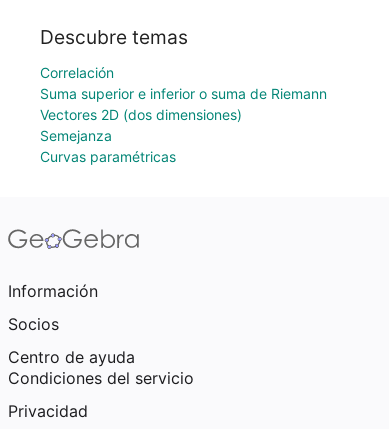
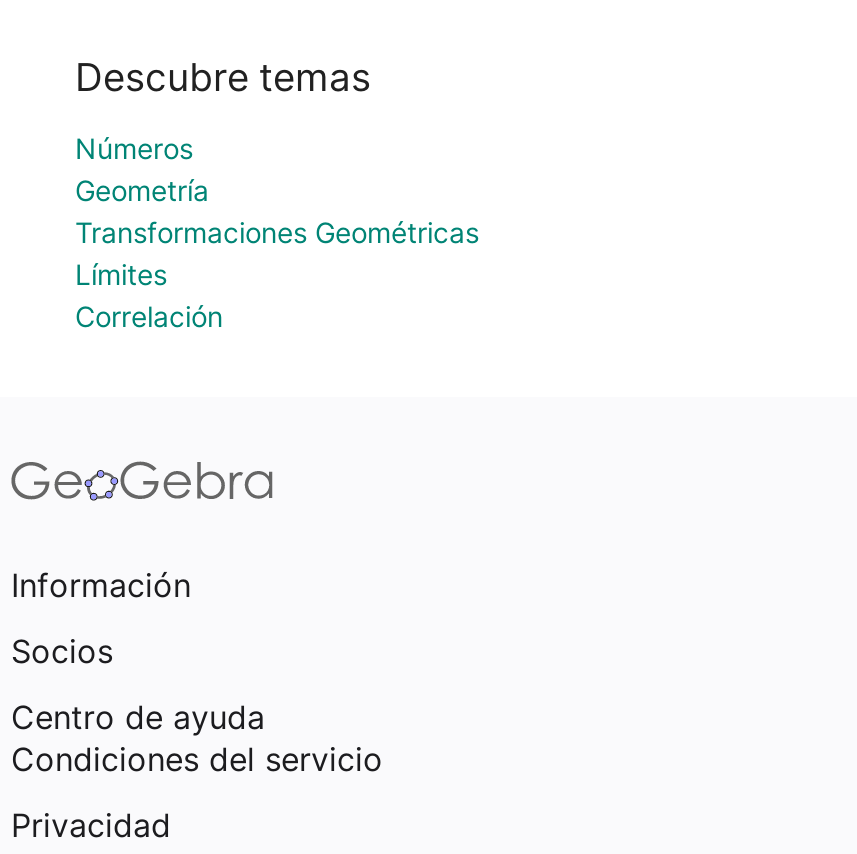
none -> [75,131,479,291] Números | Geometría | Transformaciones Geométricas | Límites
moved [40,64,114,81] -> [75,299,223,333]: Correlación
[40,85,327,165] Suma superior e inferior o suma de Riemann | Vectores 2D (dos dimensiones) | Semejanza | Curvas paramétricas -> none

